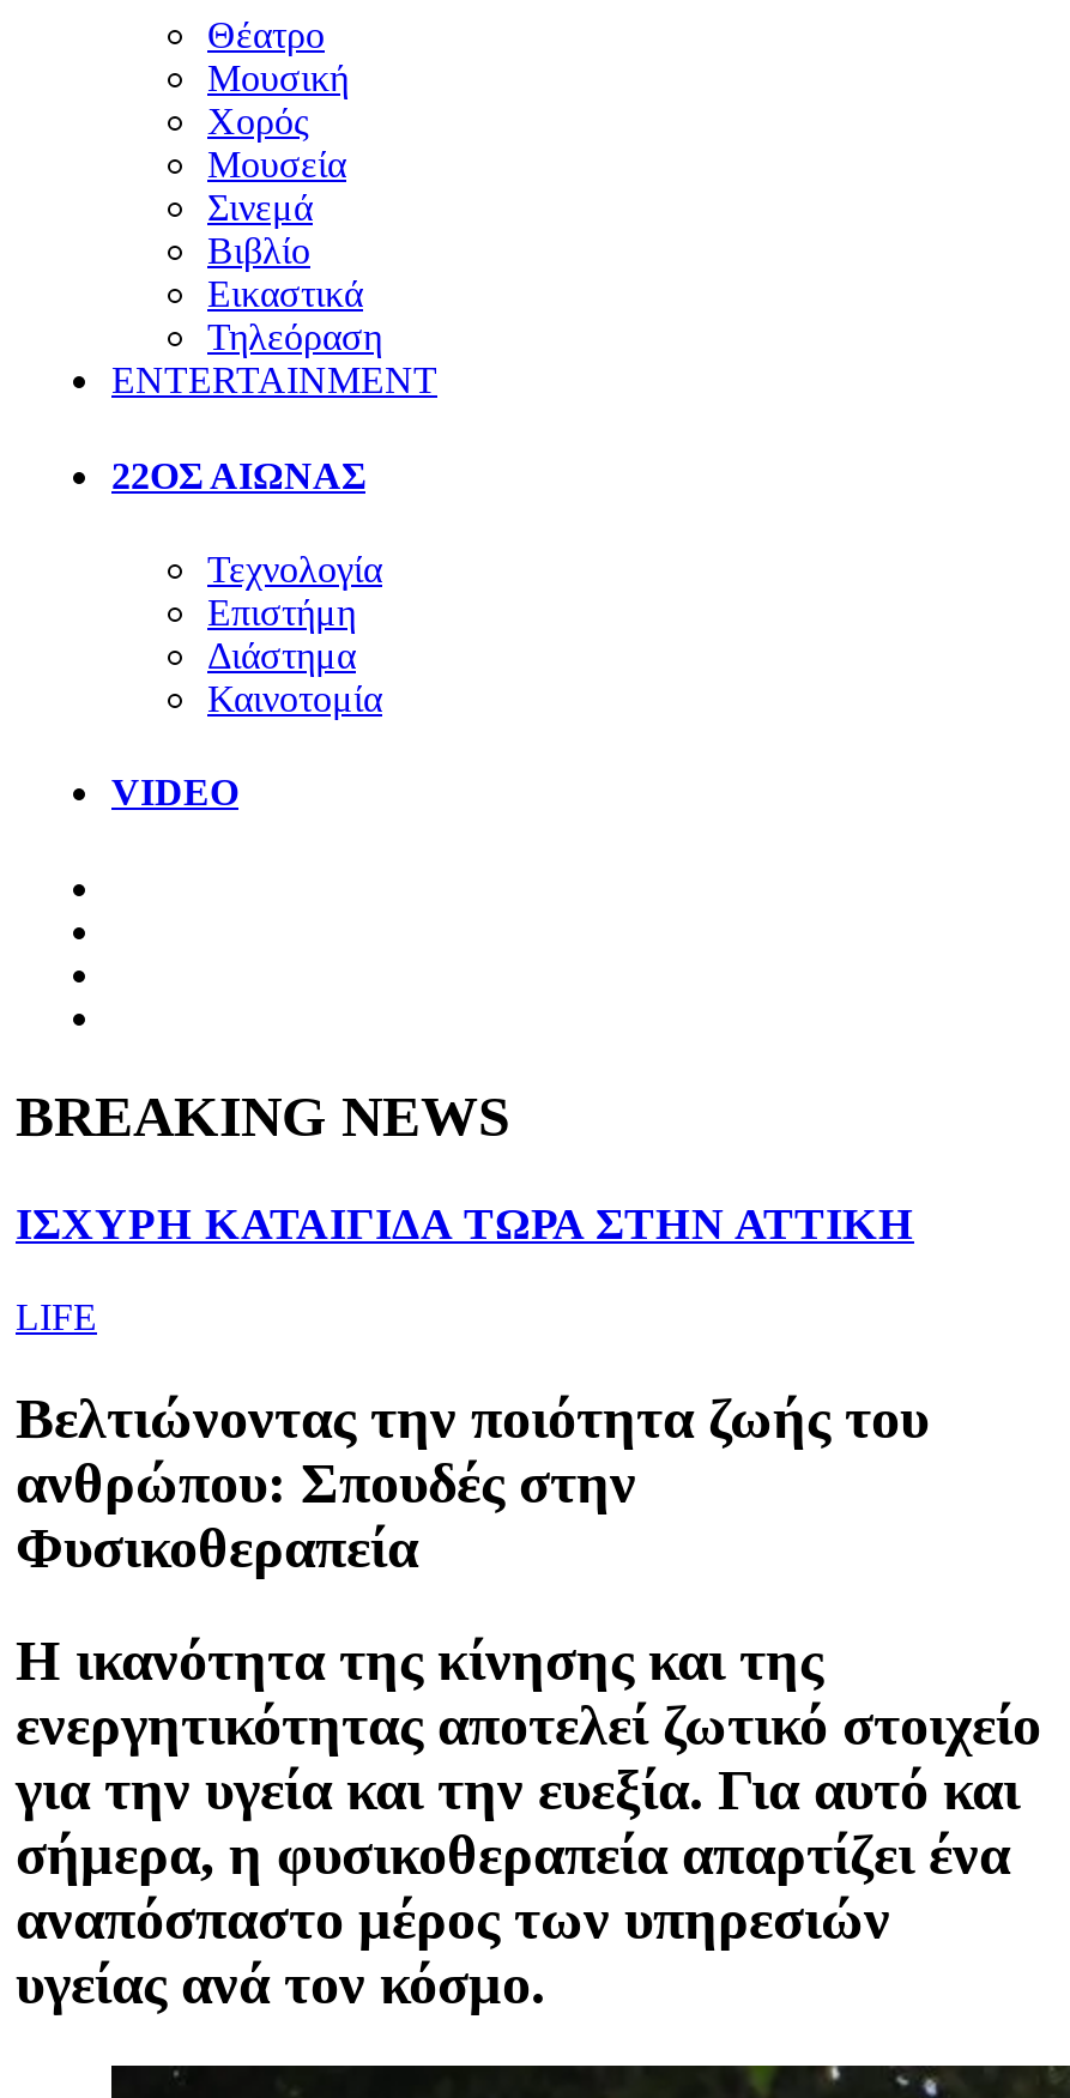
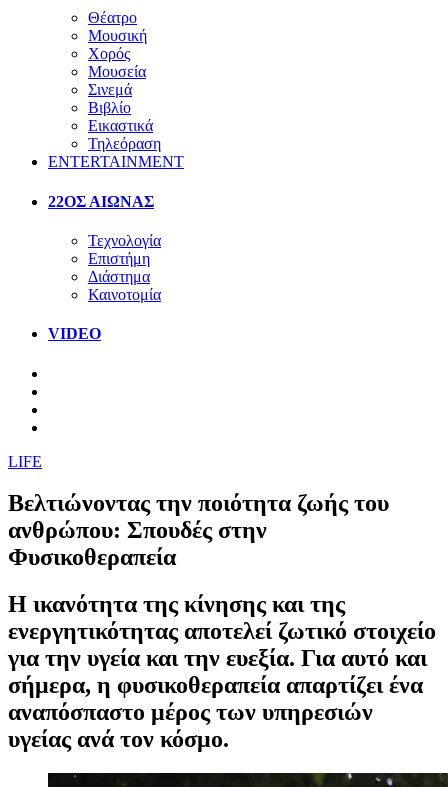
[16,1087,914,1249] BREAKING NEWS | ΙΣΧΥΡΗ ΚΑΤΑΙΓΙΔΑ ΤΩΡΑ ΣΤΗΝ ΑΤΤΙΚΗ -> none

